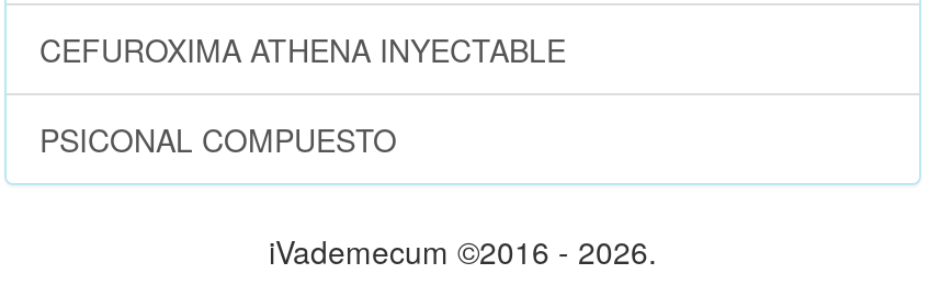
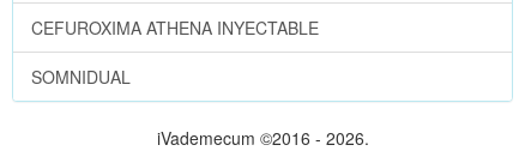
[39,117,397,161] PSICONAL COMPUESTO -> [31,65,131,89] SOMNIDUAL

